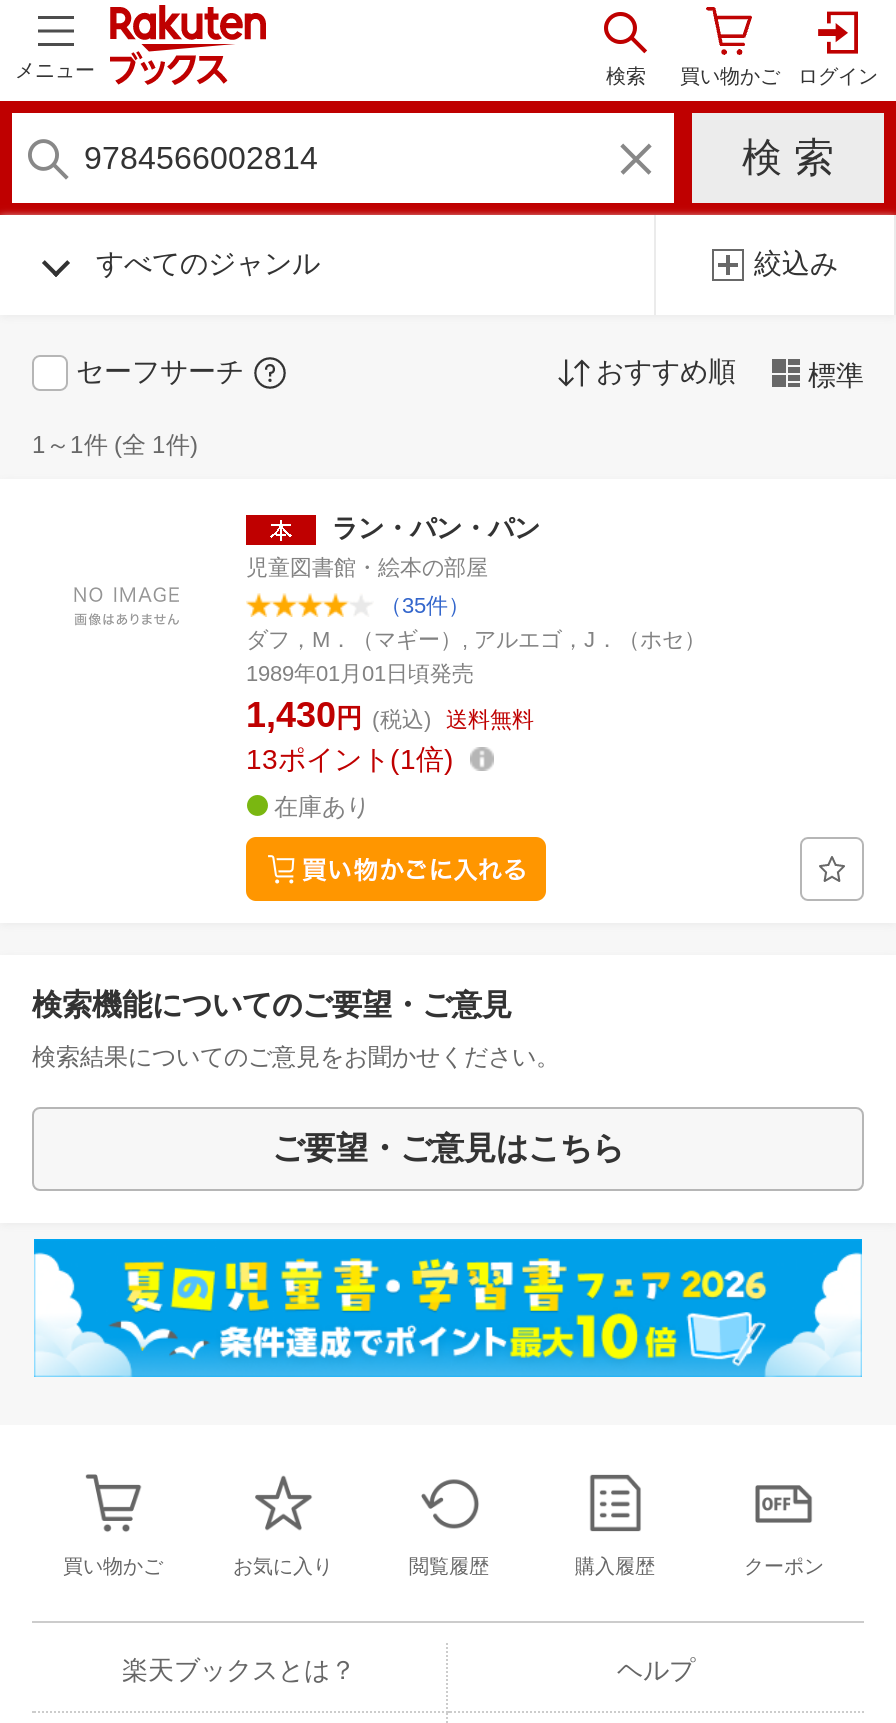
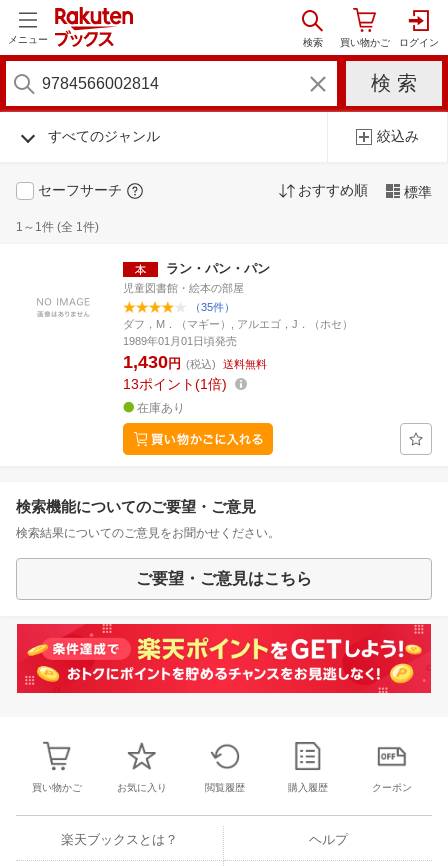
[32,1237,864,1379] [image] -> [16,623,432,694] [image]

